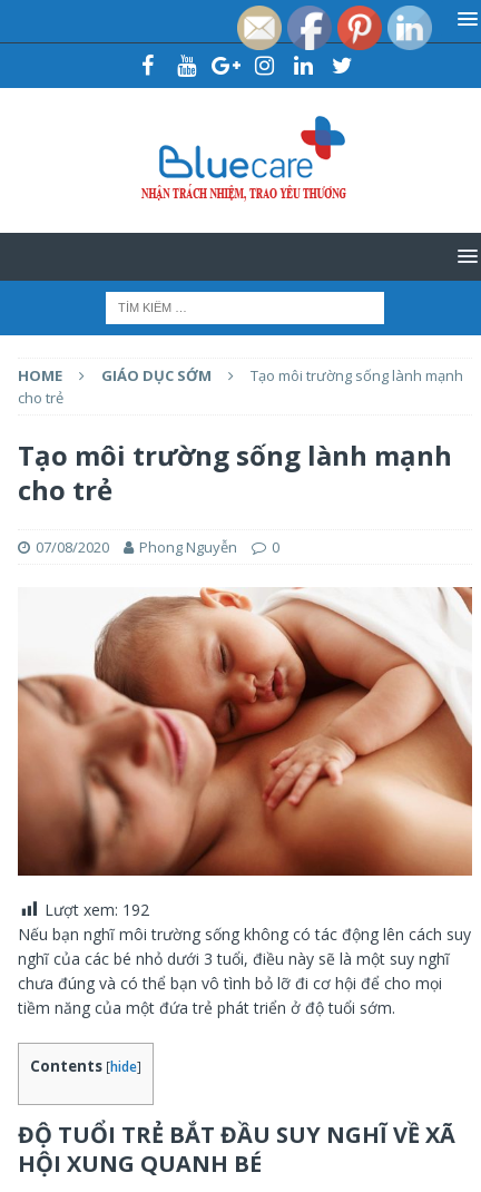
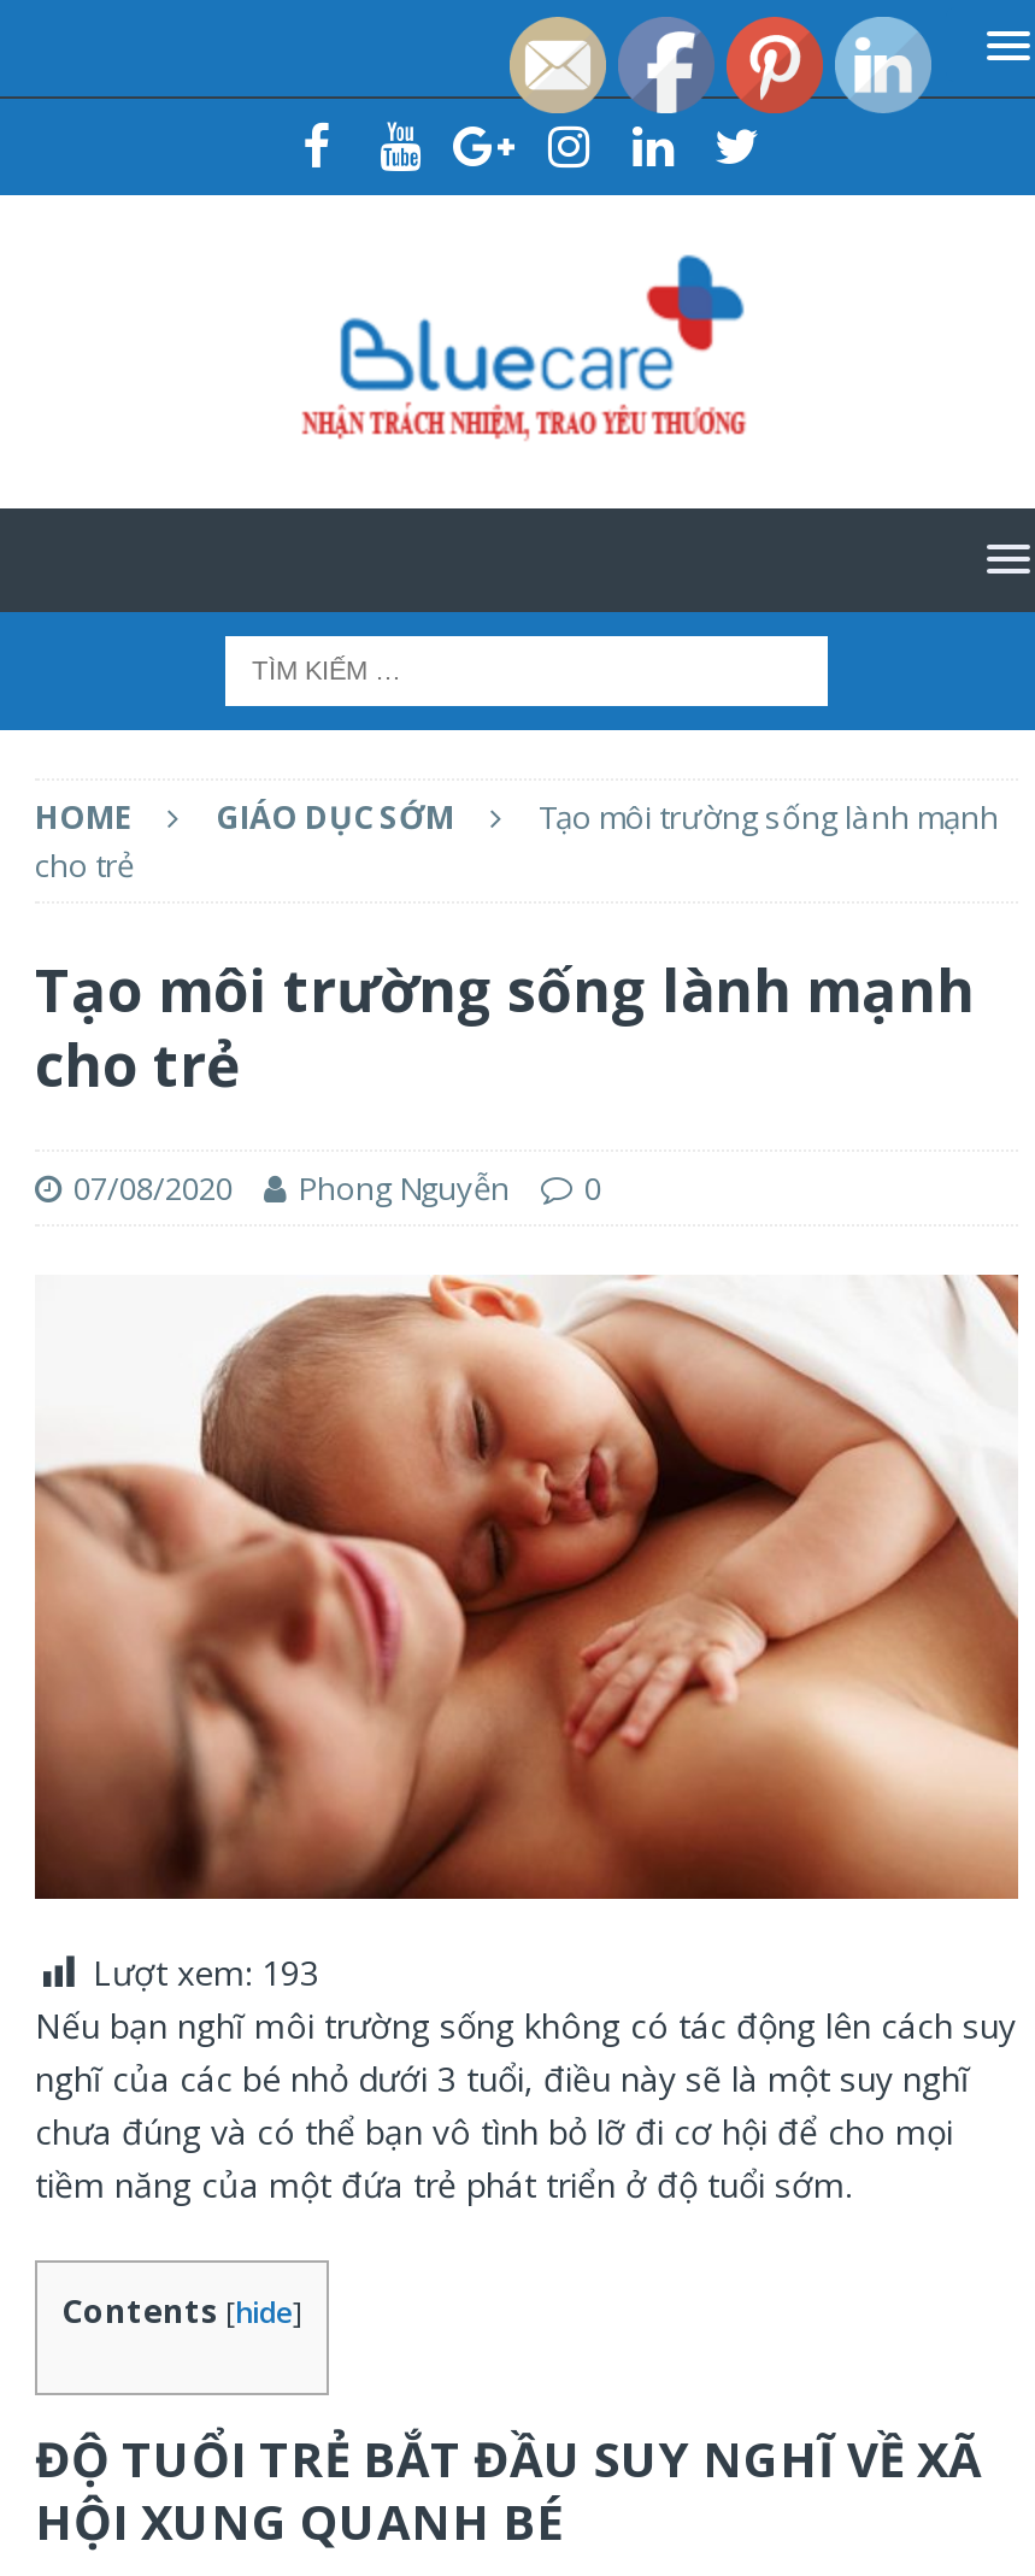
[45,899,149,920] Lượt xem: 192 -> [93,1950,319,1995] Lượt xem: 193

